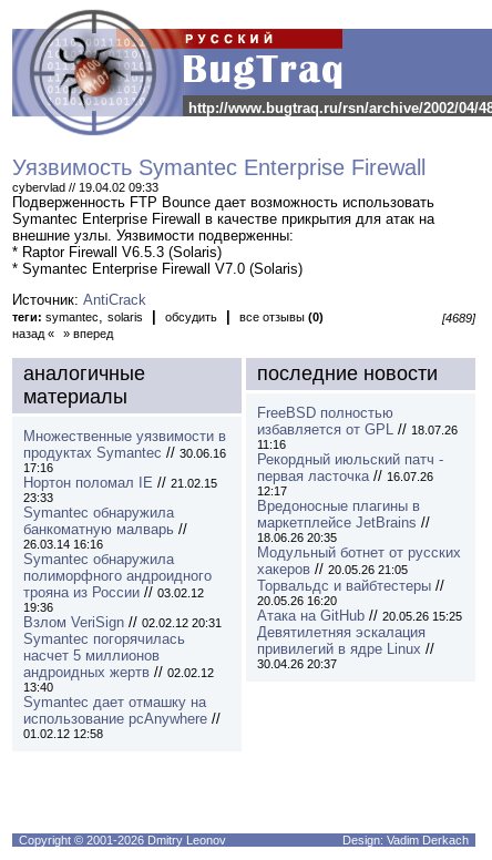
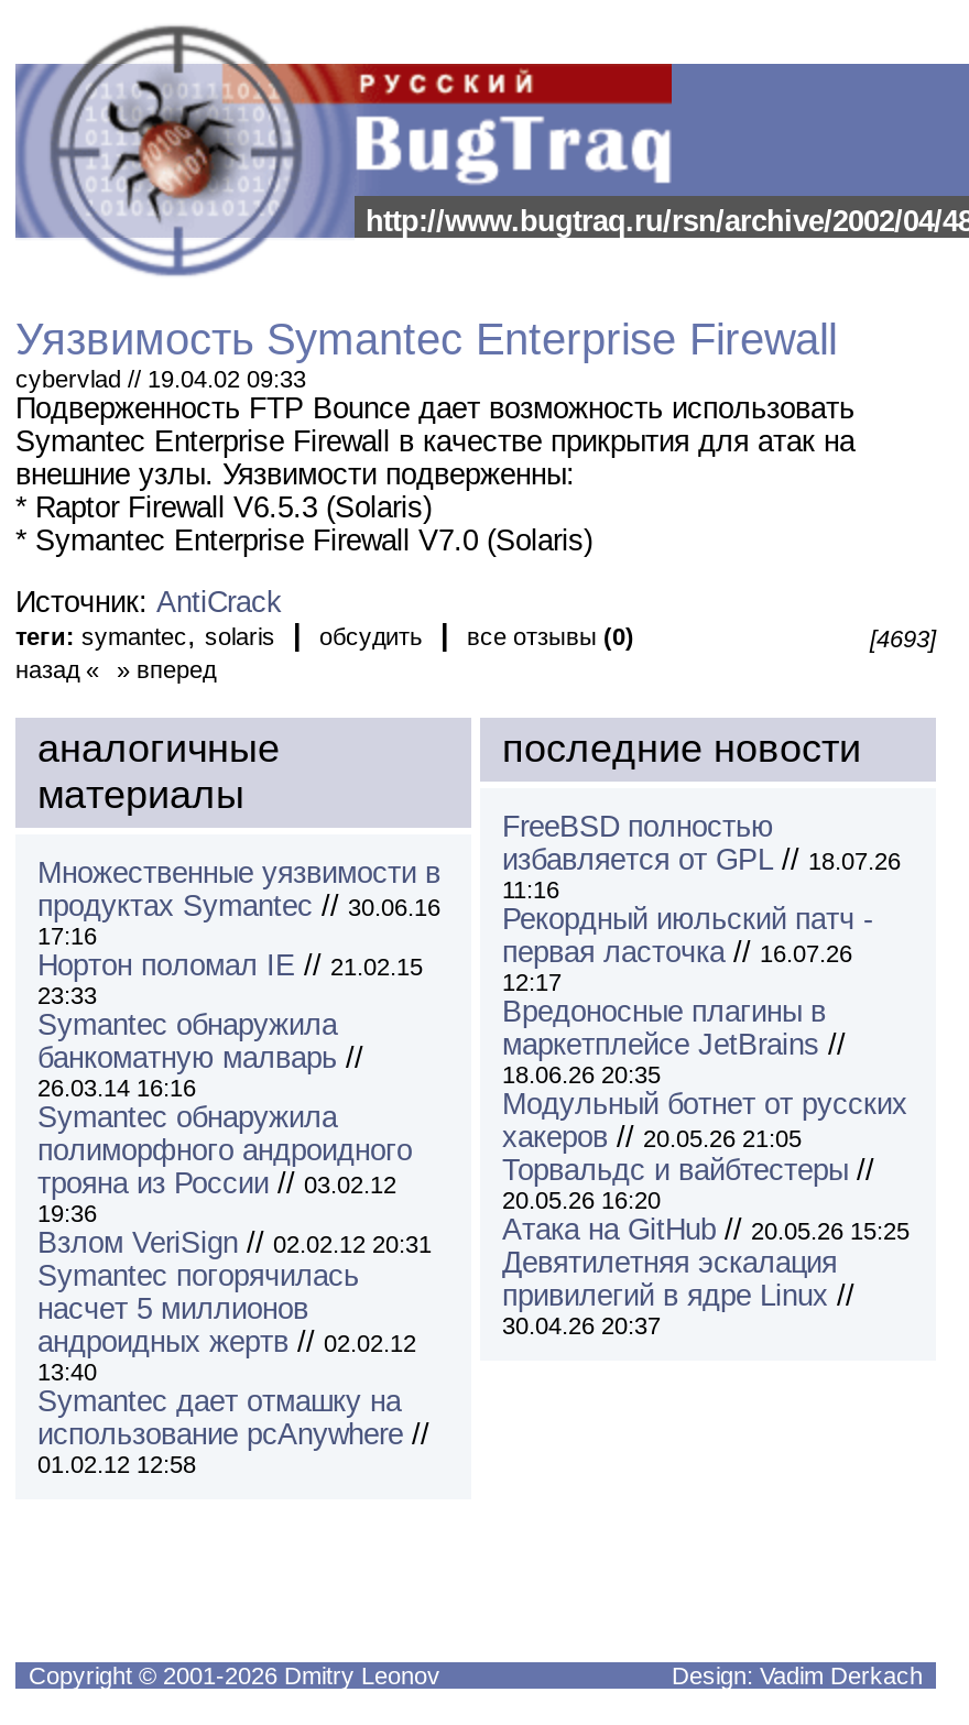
[442,312,475,325] [4689] -> [870,626,936,652] [4693]

